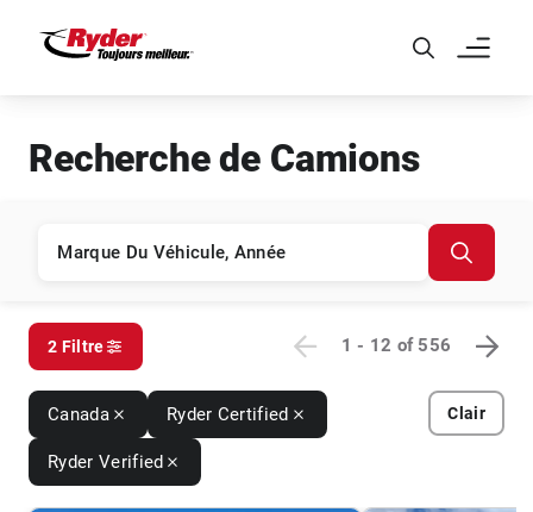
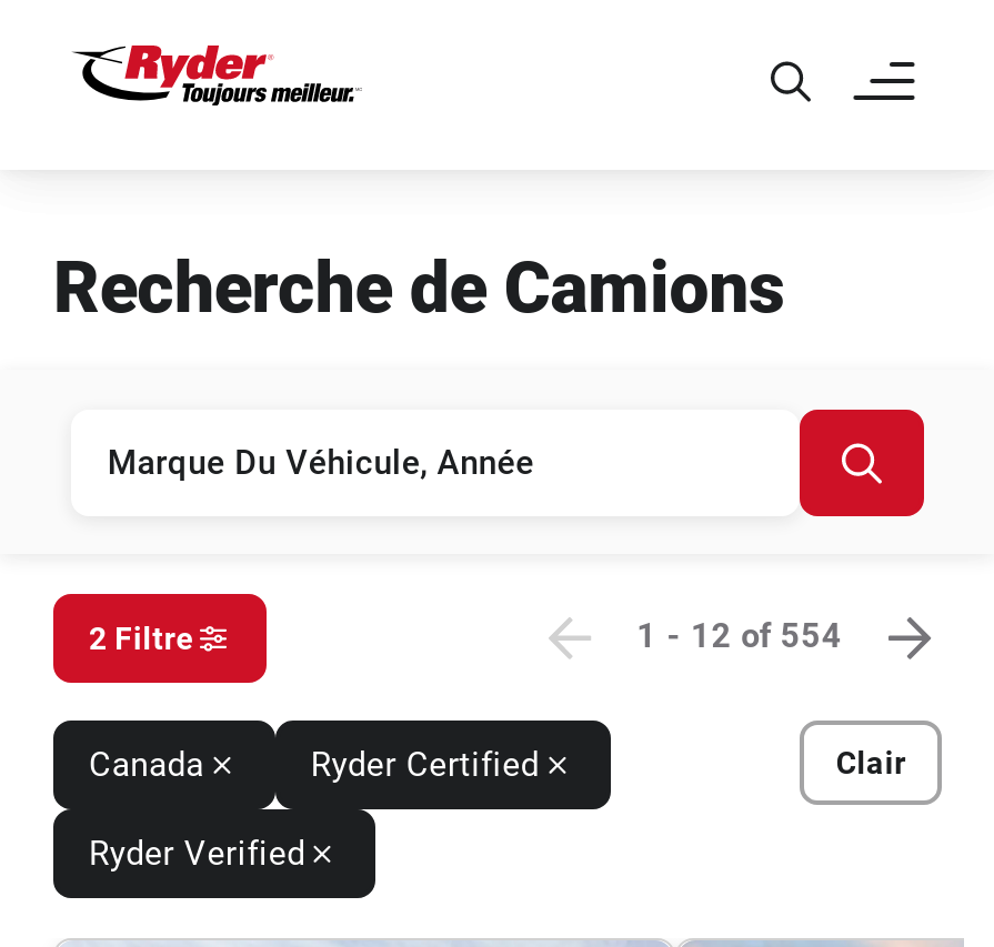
[341,335,451,356] 1 - 12 of 556 -> [637,617,842,657] 1 - 12 of 554

